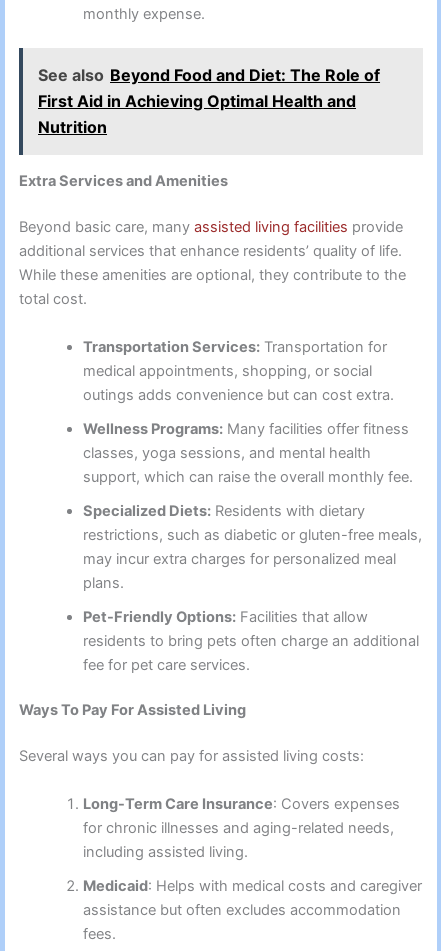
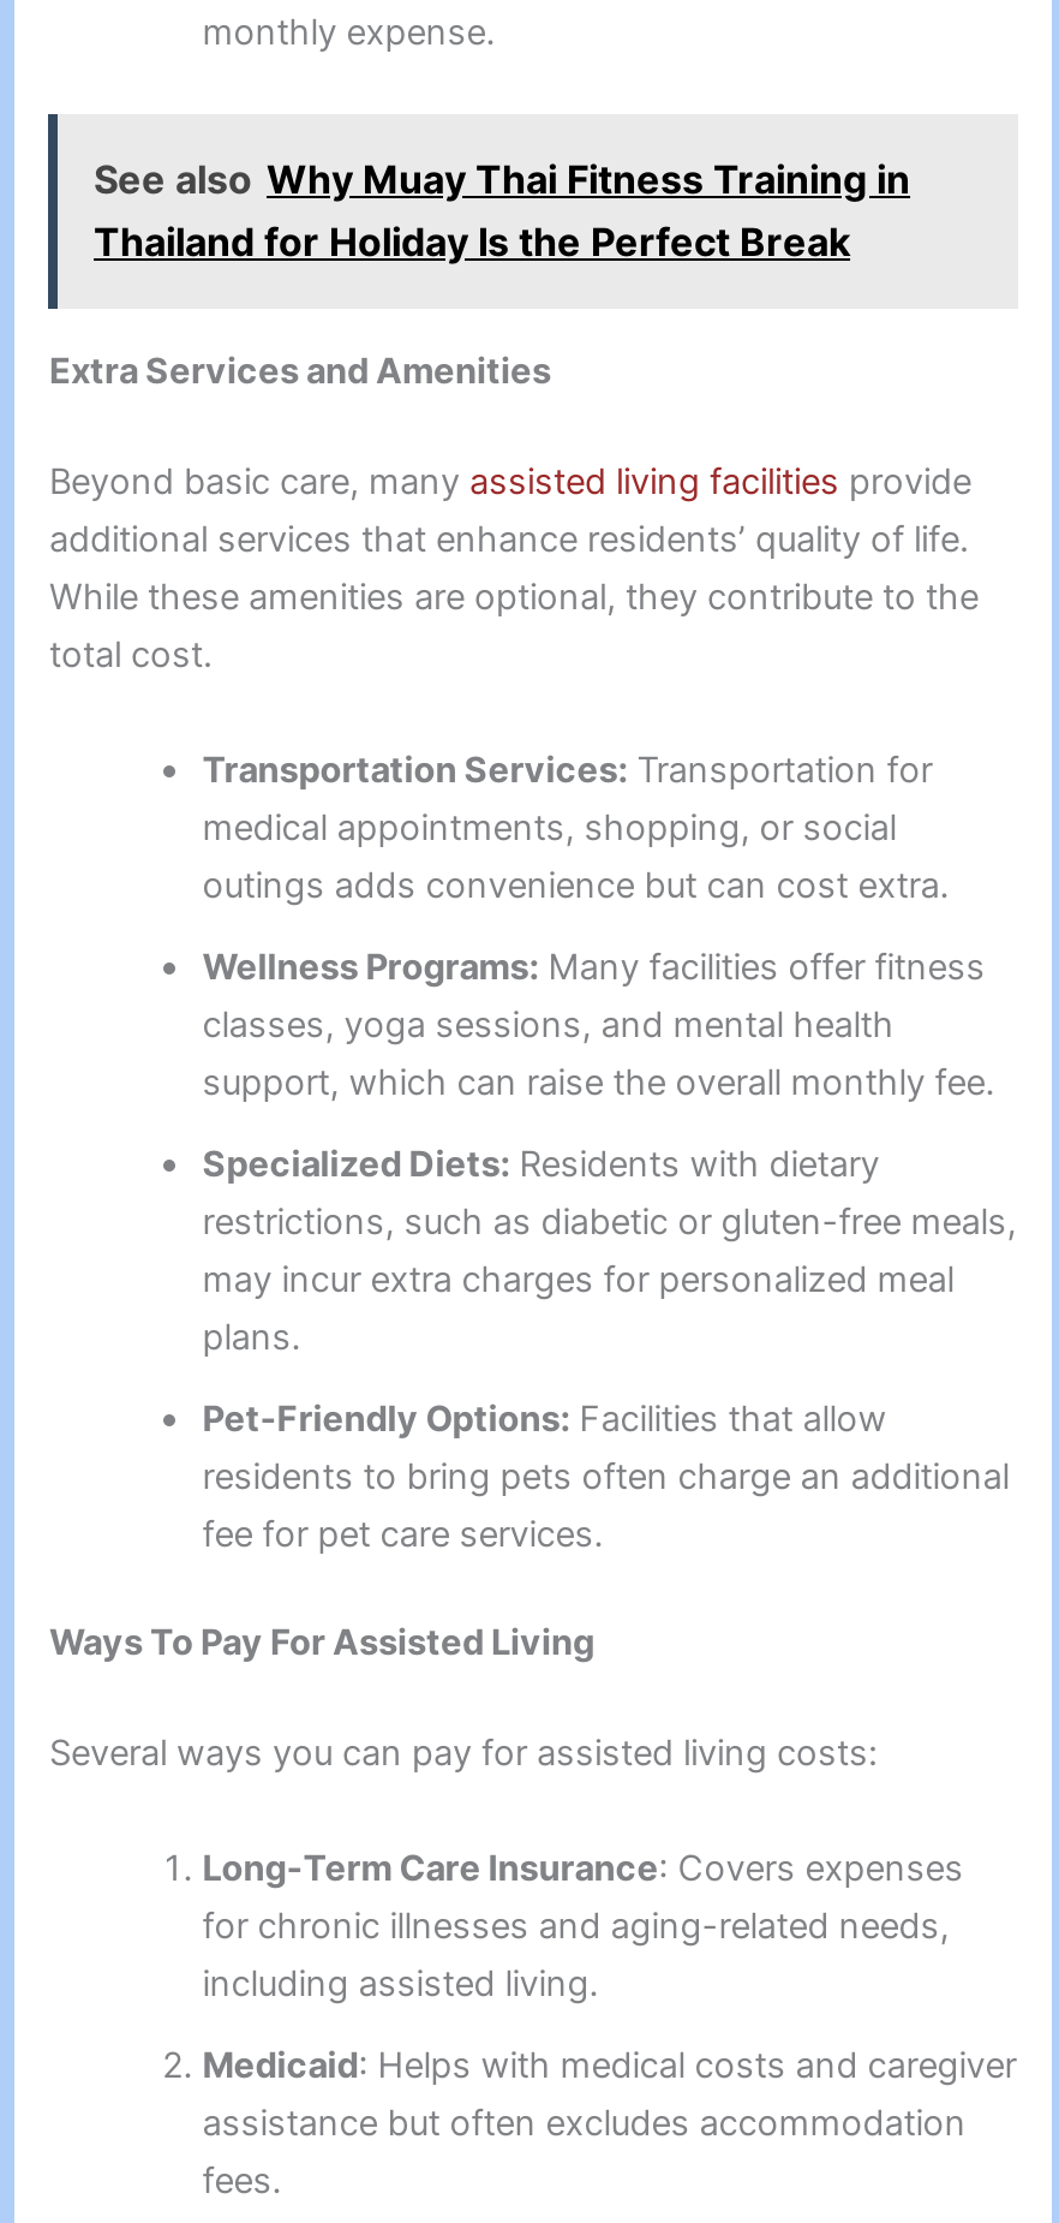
[38,65,380,137] See also Beyond Food and Diet: The Role of | First Aid in Achieving Optimal Health and | Nutrition -> [94,155,910,266] See also Why Muay Thai Fitness Training in | Thailand for Holiday Is the Perfect Break

